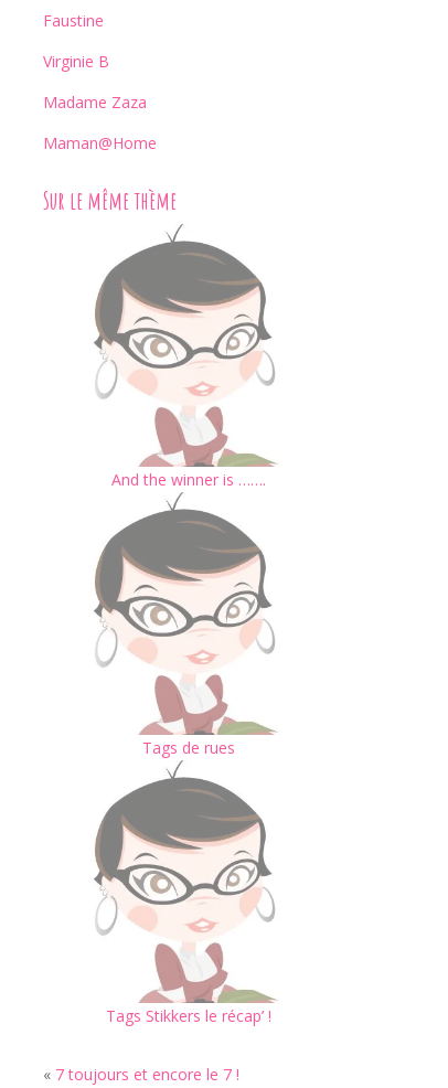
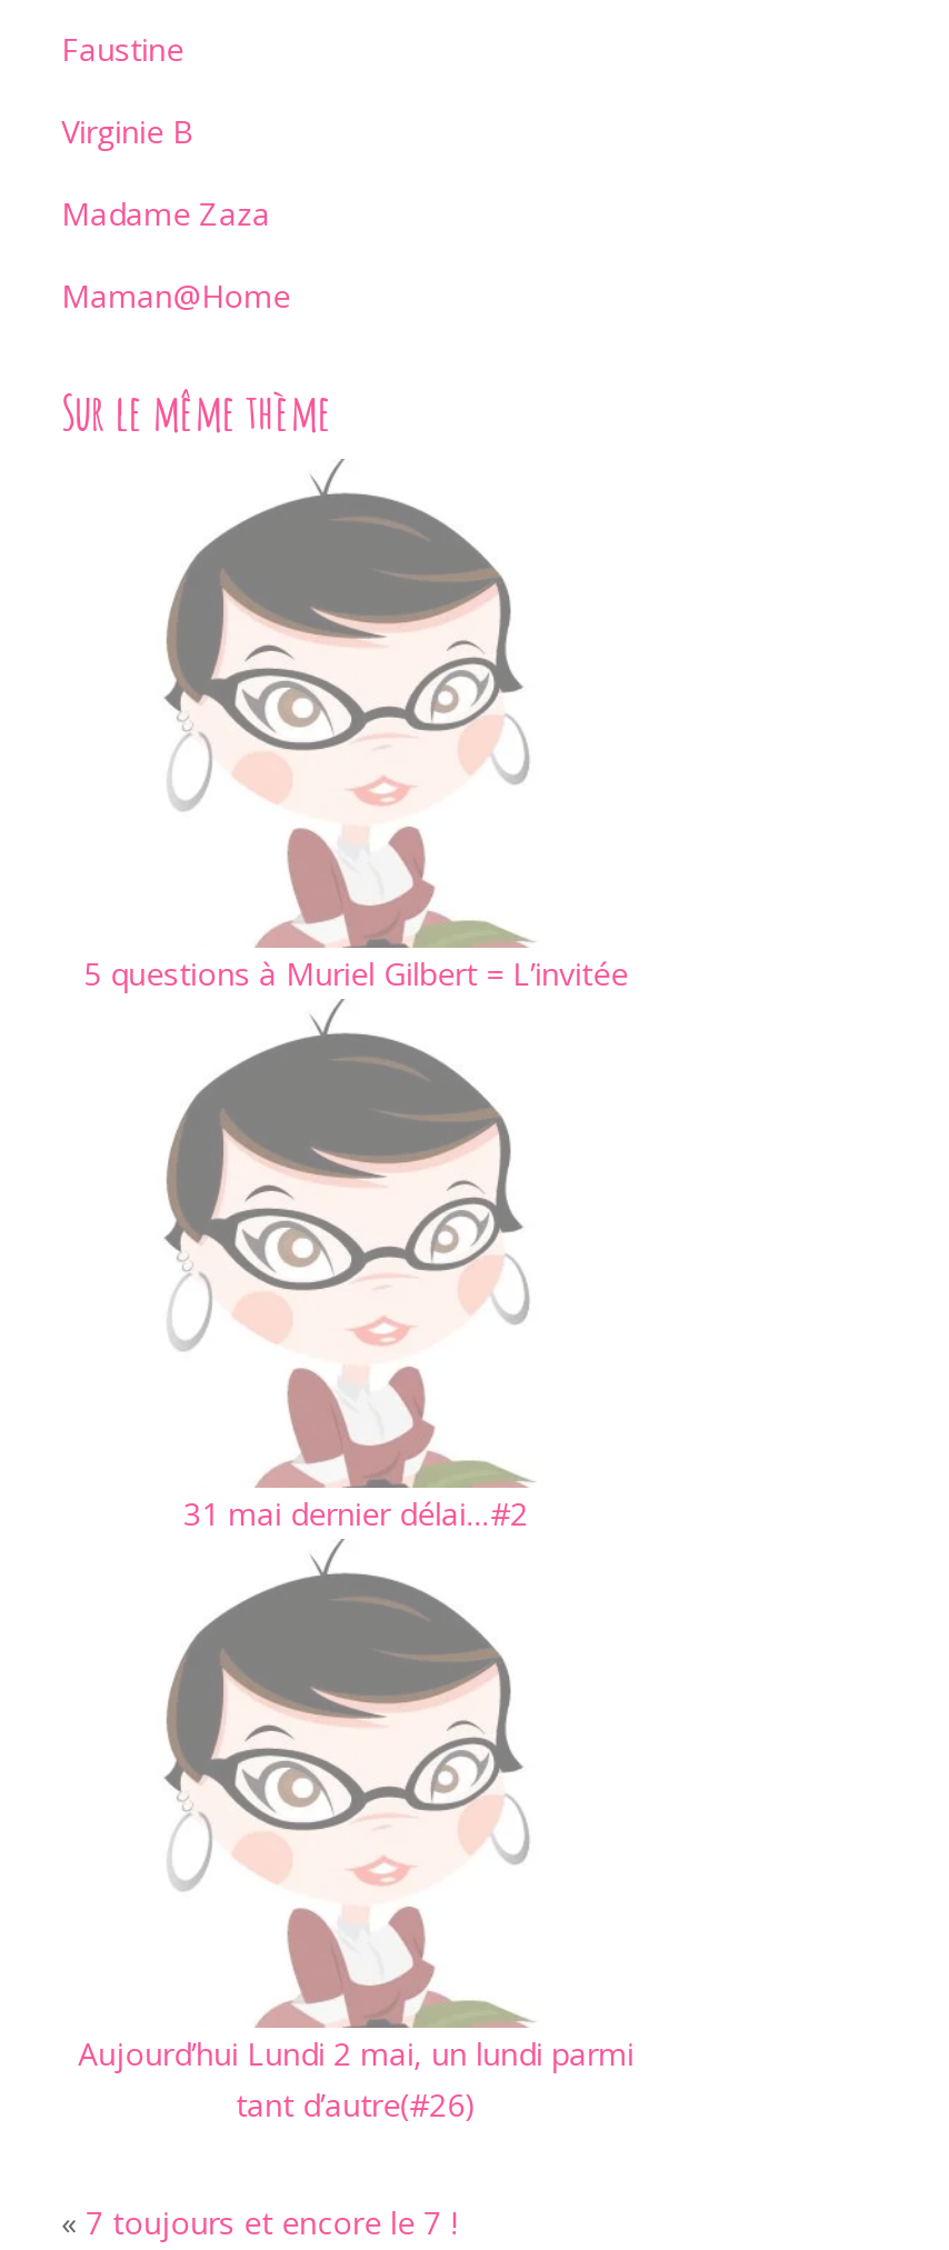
[112,469,266,490] And the winner is ……. -> [84,952,628,994] 5 questions à Muriel Gilbert = L’invitée
[142,737,235,758] Tags de rues -> [184,1492,528,1534] 31 mai dernier délai…#2
[106,1005,272,1026] Tags Stikkers le récap’ ! -> [78,2032,634,2126] Aujourd’hui Lundi 2 mai, un lundi parmi | tant d’autre(#26)

